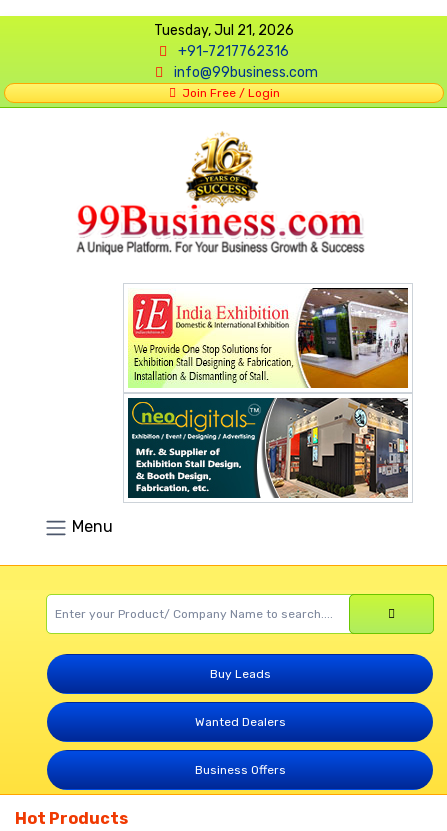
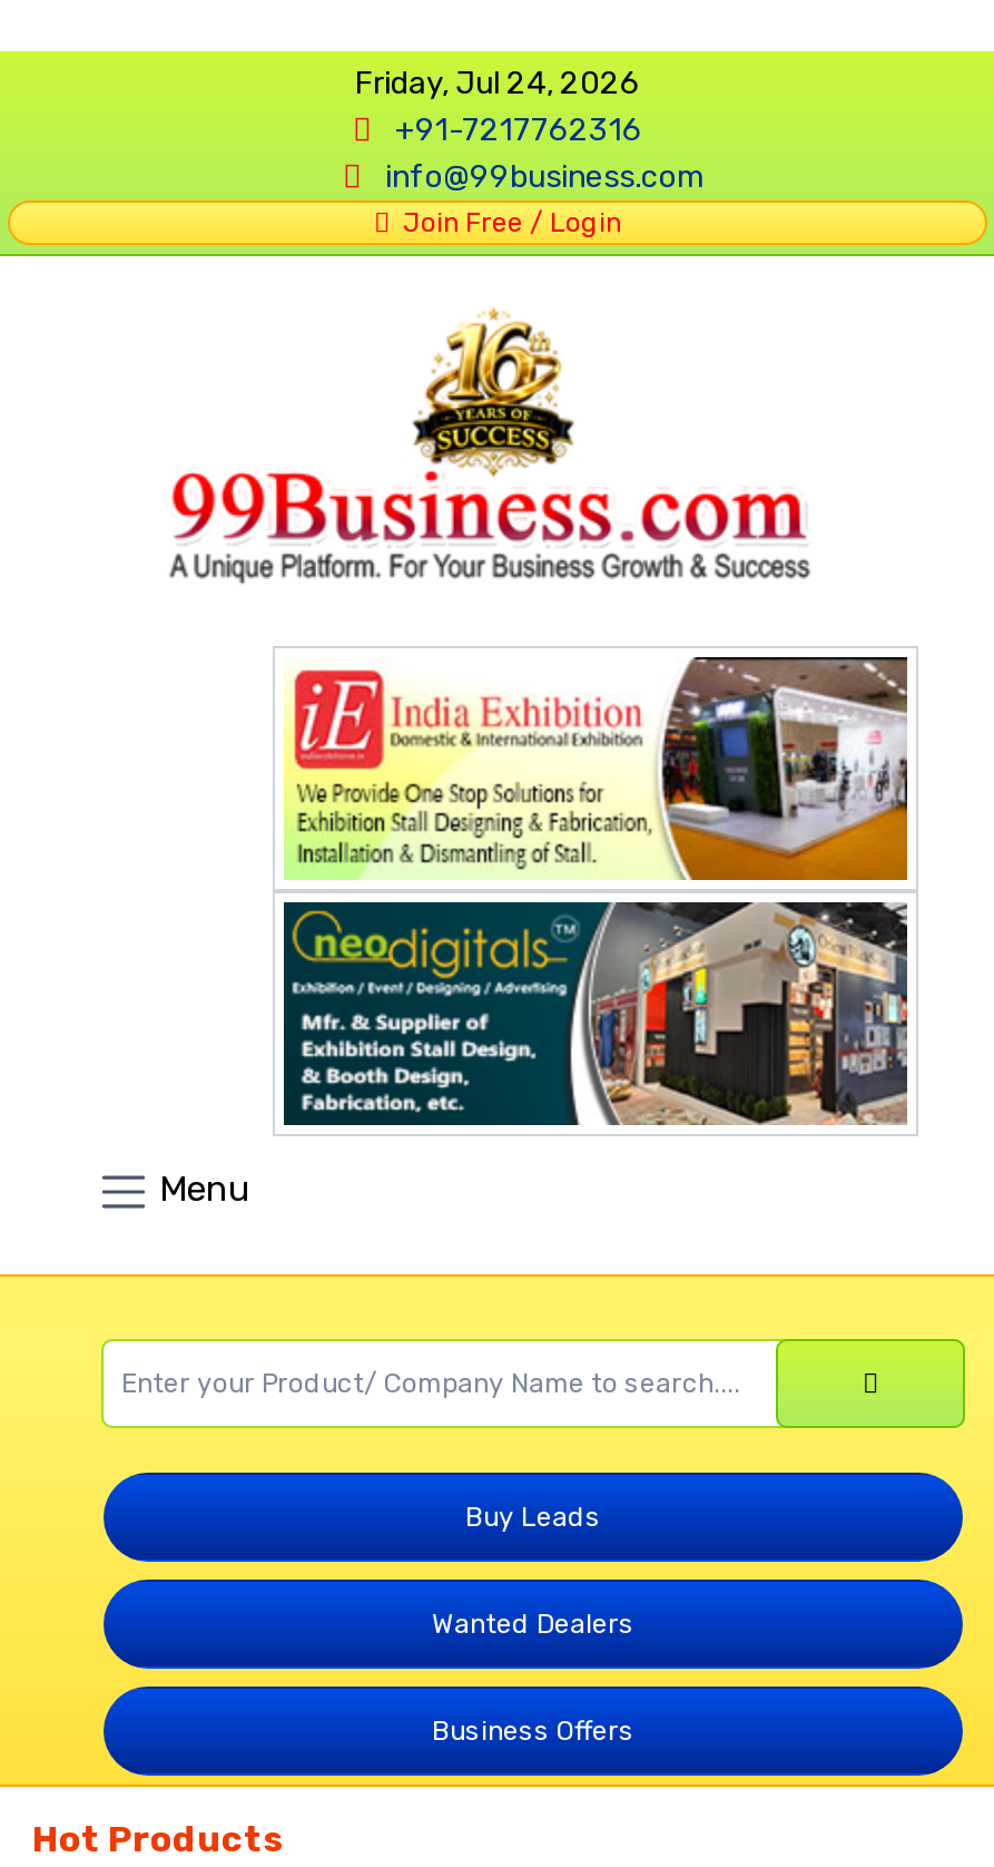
[154,22,294,39] Tuesday, Jul 21, 2026 -> [355,65,640,102] Friday, Jul 24, 2026

